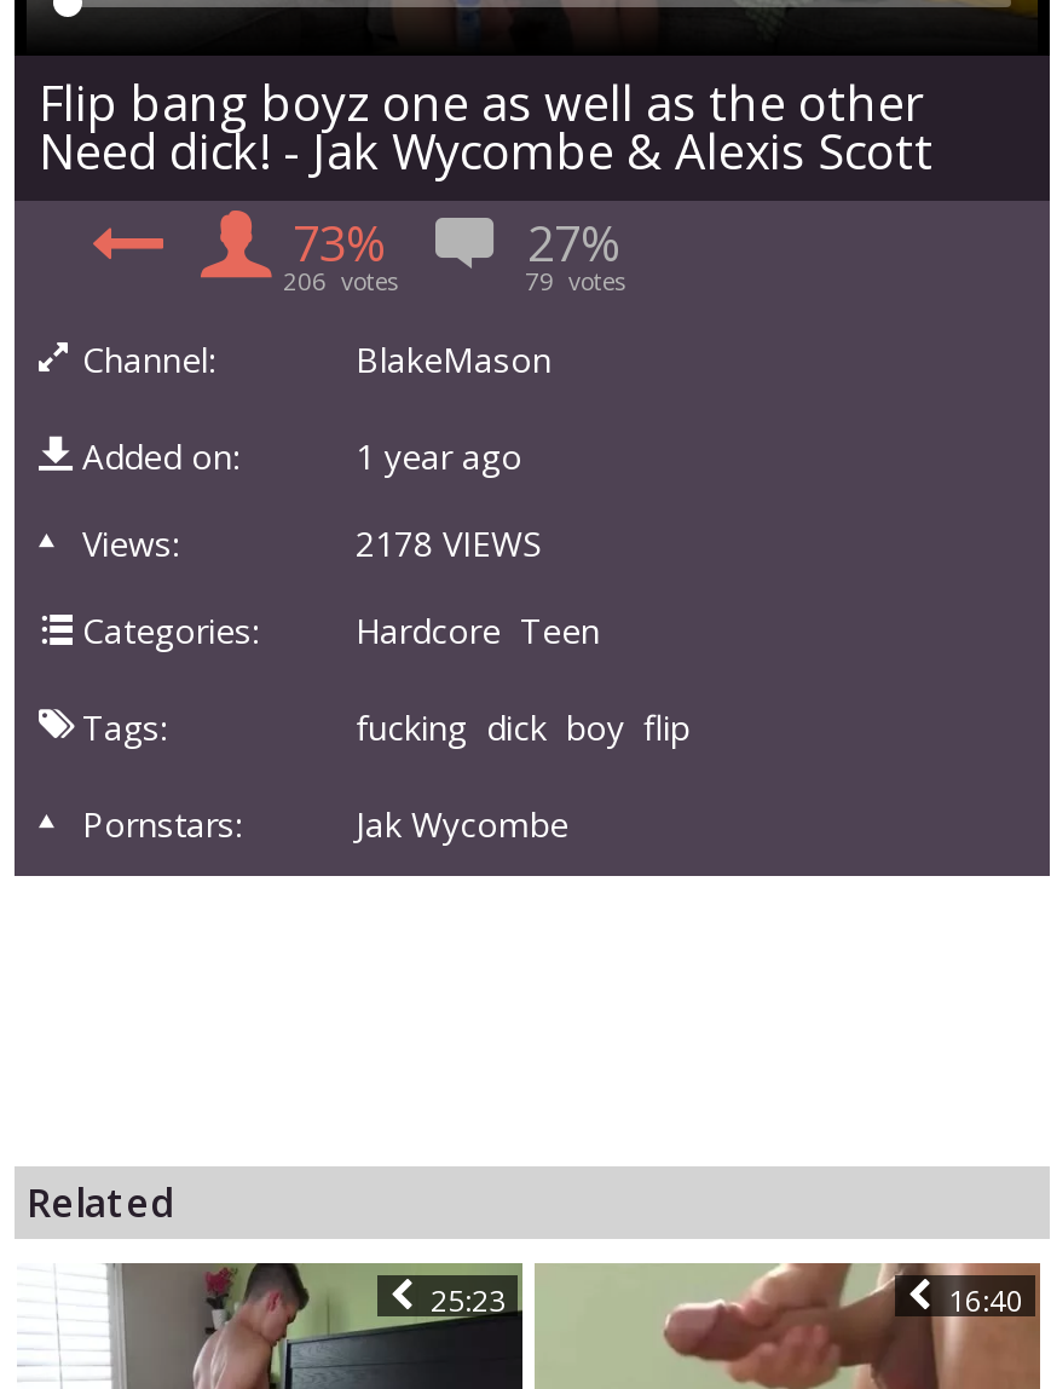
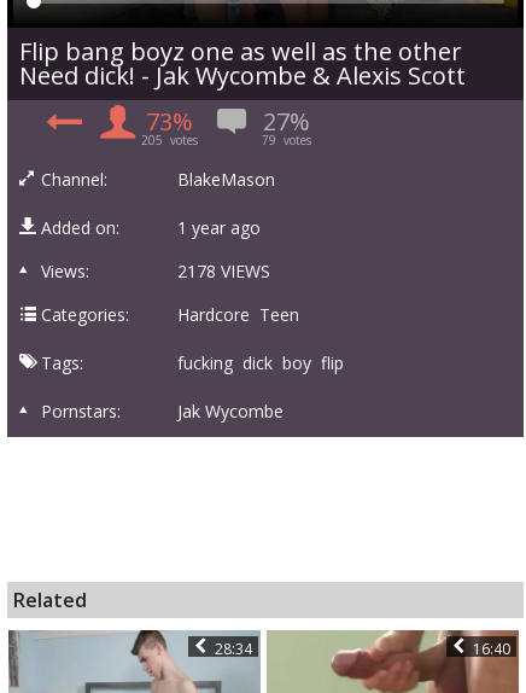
[283,265,397,299] 206 votes -> [141,132,198,149] 205 votes
[431,1281,506,1322] 25:23 -> [215,639,252,660] 28:34

